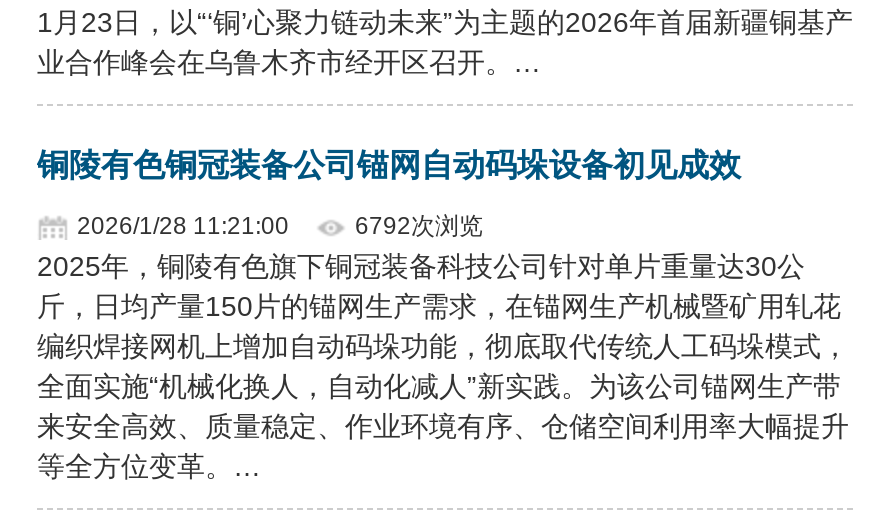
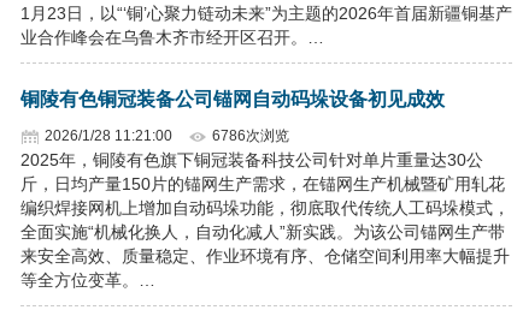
[355,212,483,240] 6792次浏览 -> [212,127,289,144] 6786次浏览

